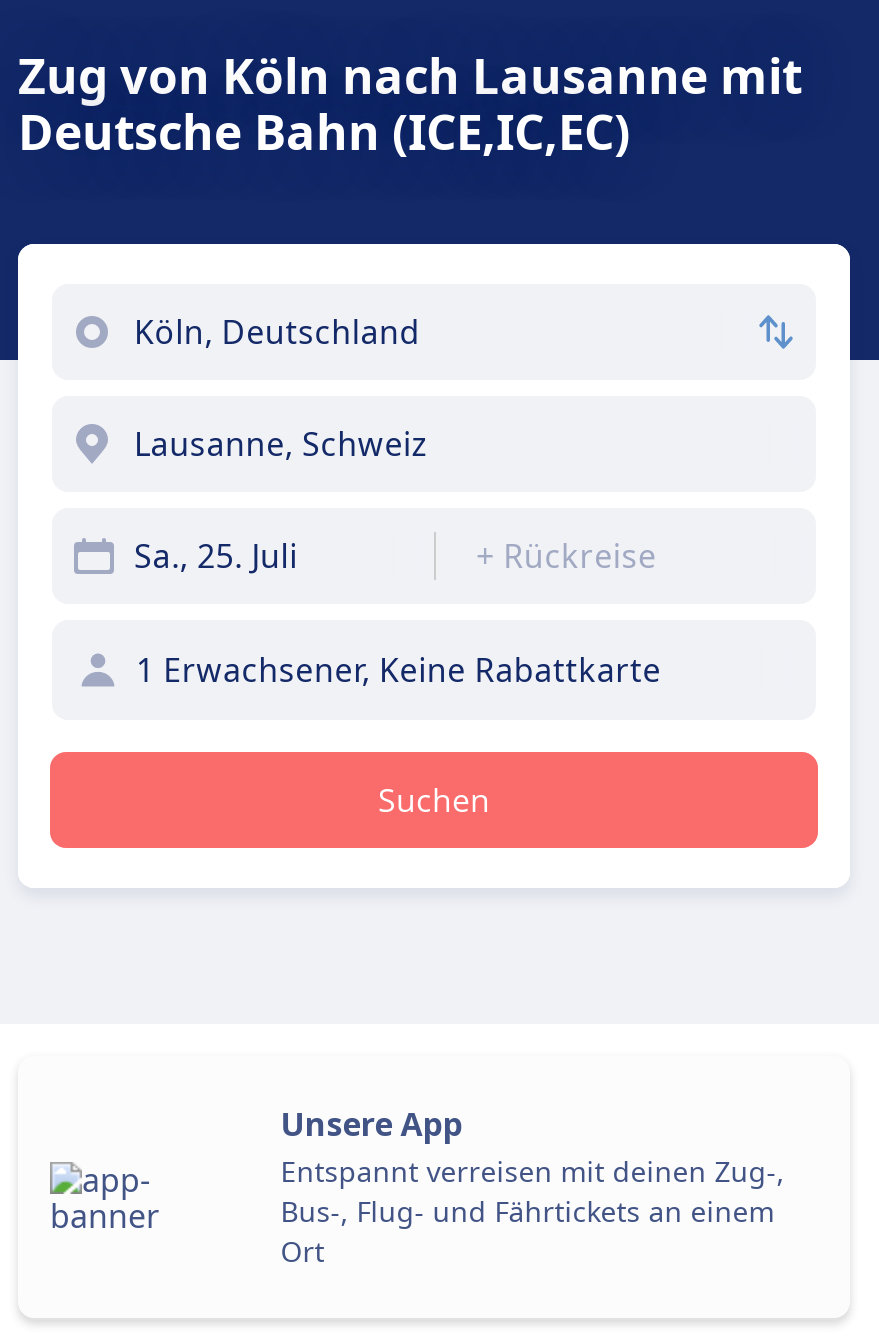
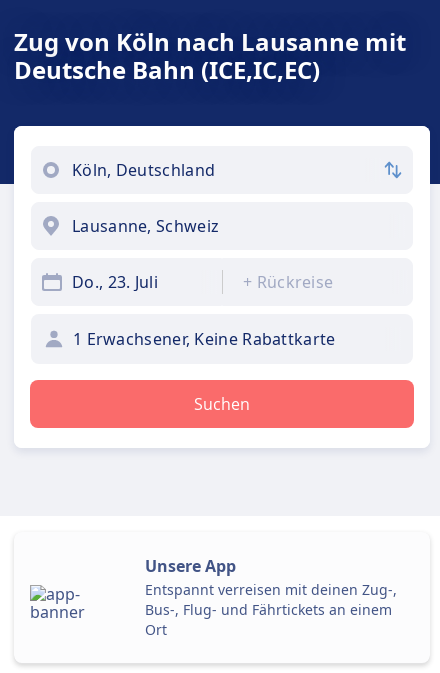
[134,534,298,578] Sa., 25. Juli -> [72,271,158,293] Do., 23. Juli

